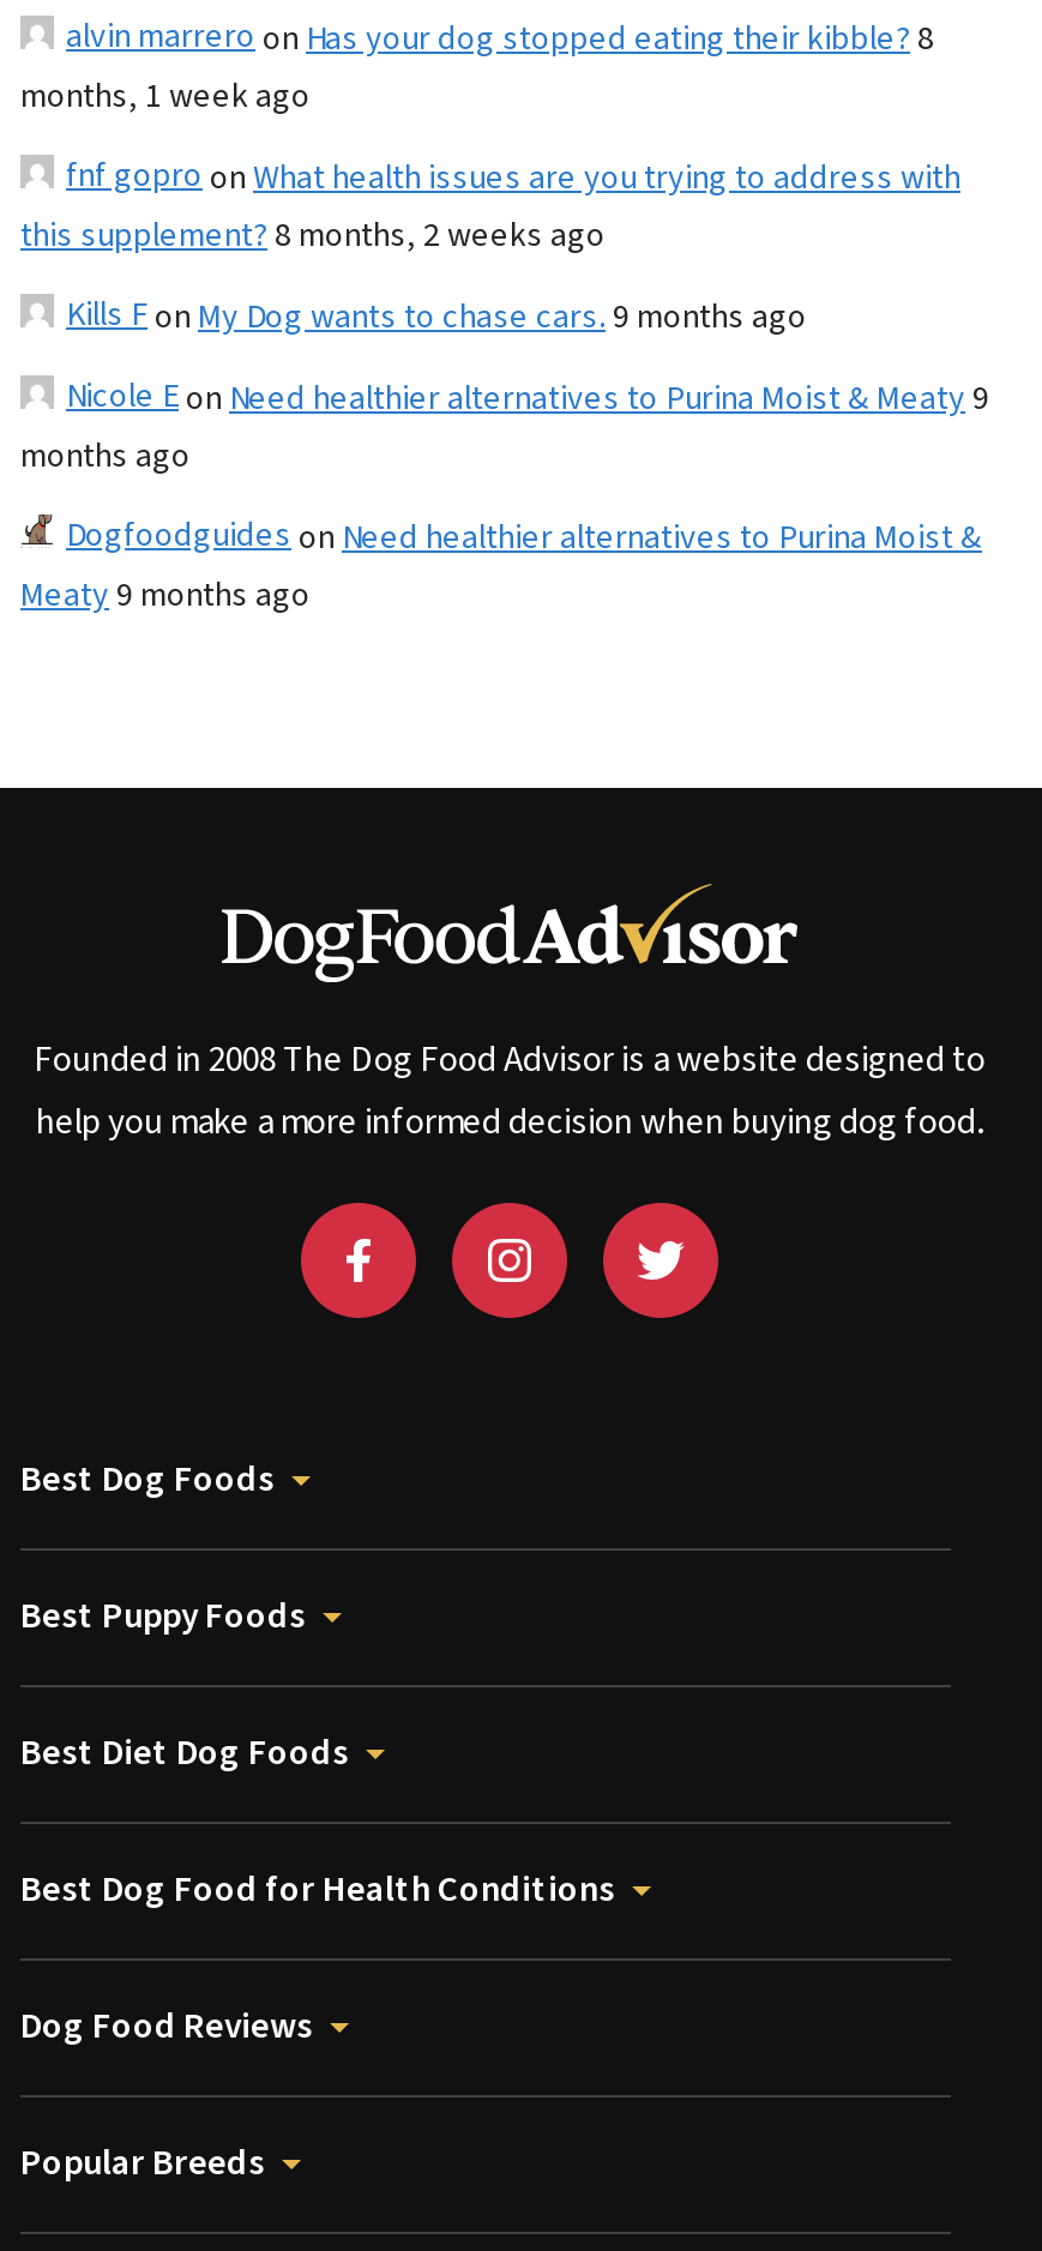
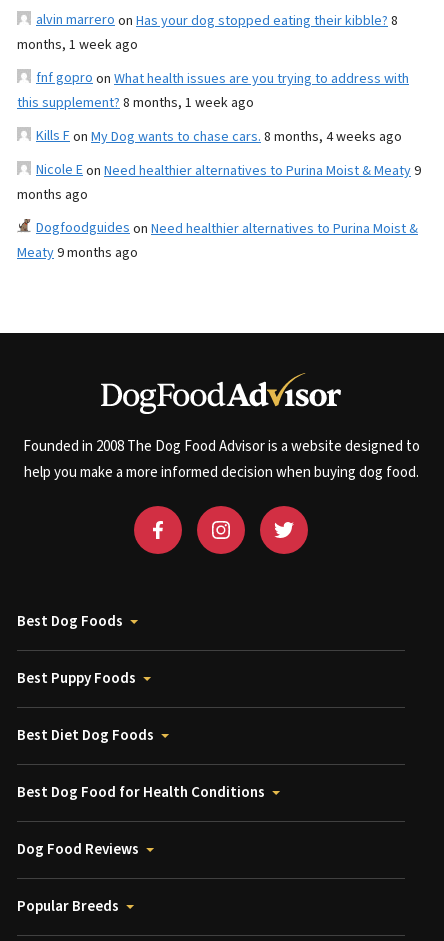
[20,212,606,260] this supplement? 8 months, 2 weeks ago -> [17,93,254,113] this supplement? 8 months, 1 week ago
[66,291,807,341] Kills Fon My Dog wants to chase cars. 9 months ago -> [36,126,402,147] Kills Fon My Dog wants to chase cars. 8 months, 4 weeks ago

